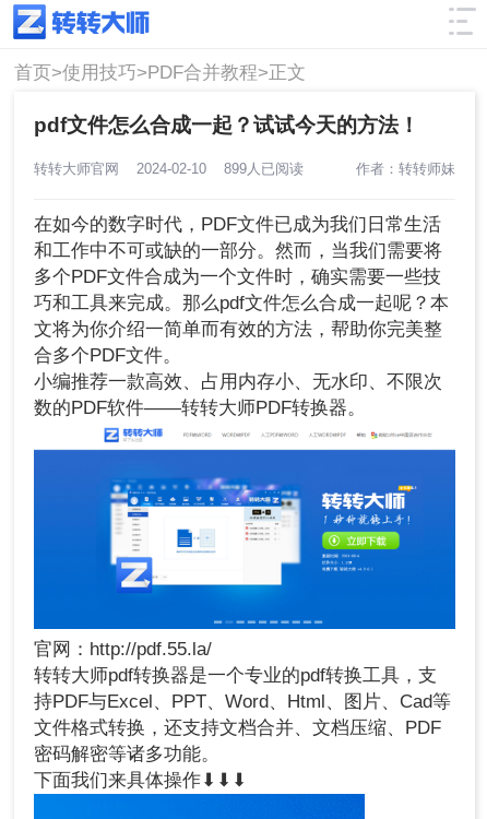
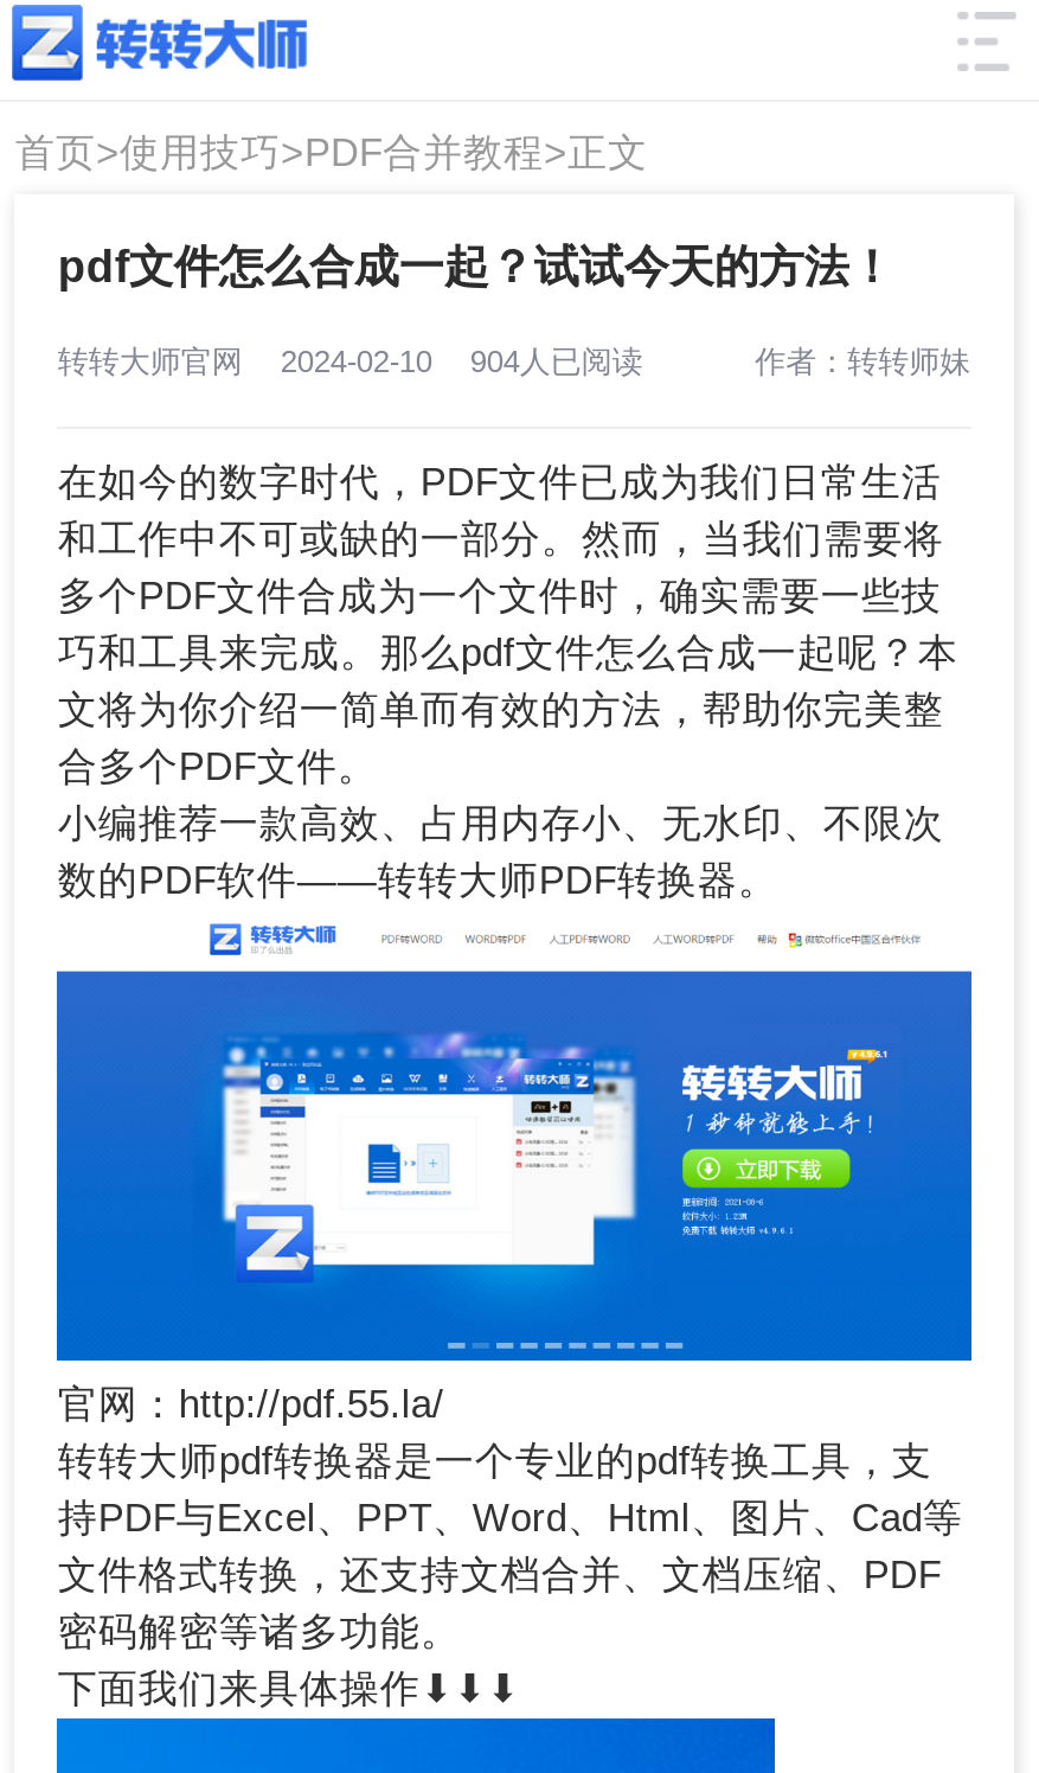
[34,160,304,176] 转转大师官网2024-02-10 899人已阅读 -> [58,343,643,378] 转转大师官网2024-02-10 904人已阅读

